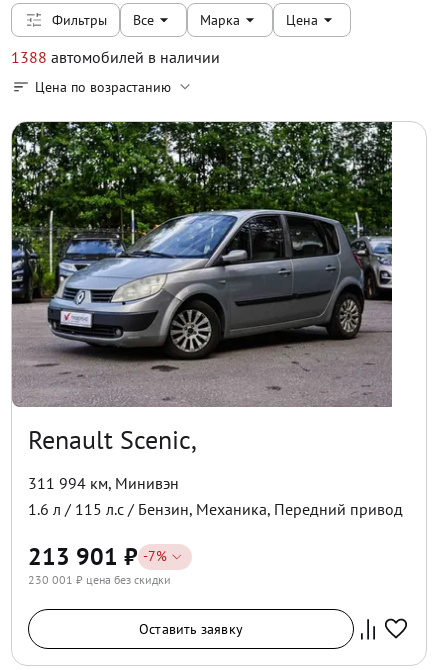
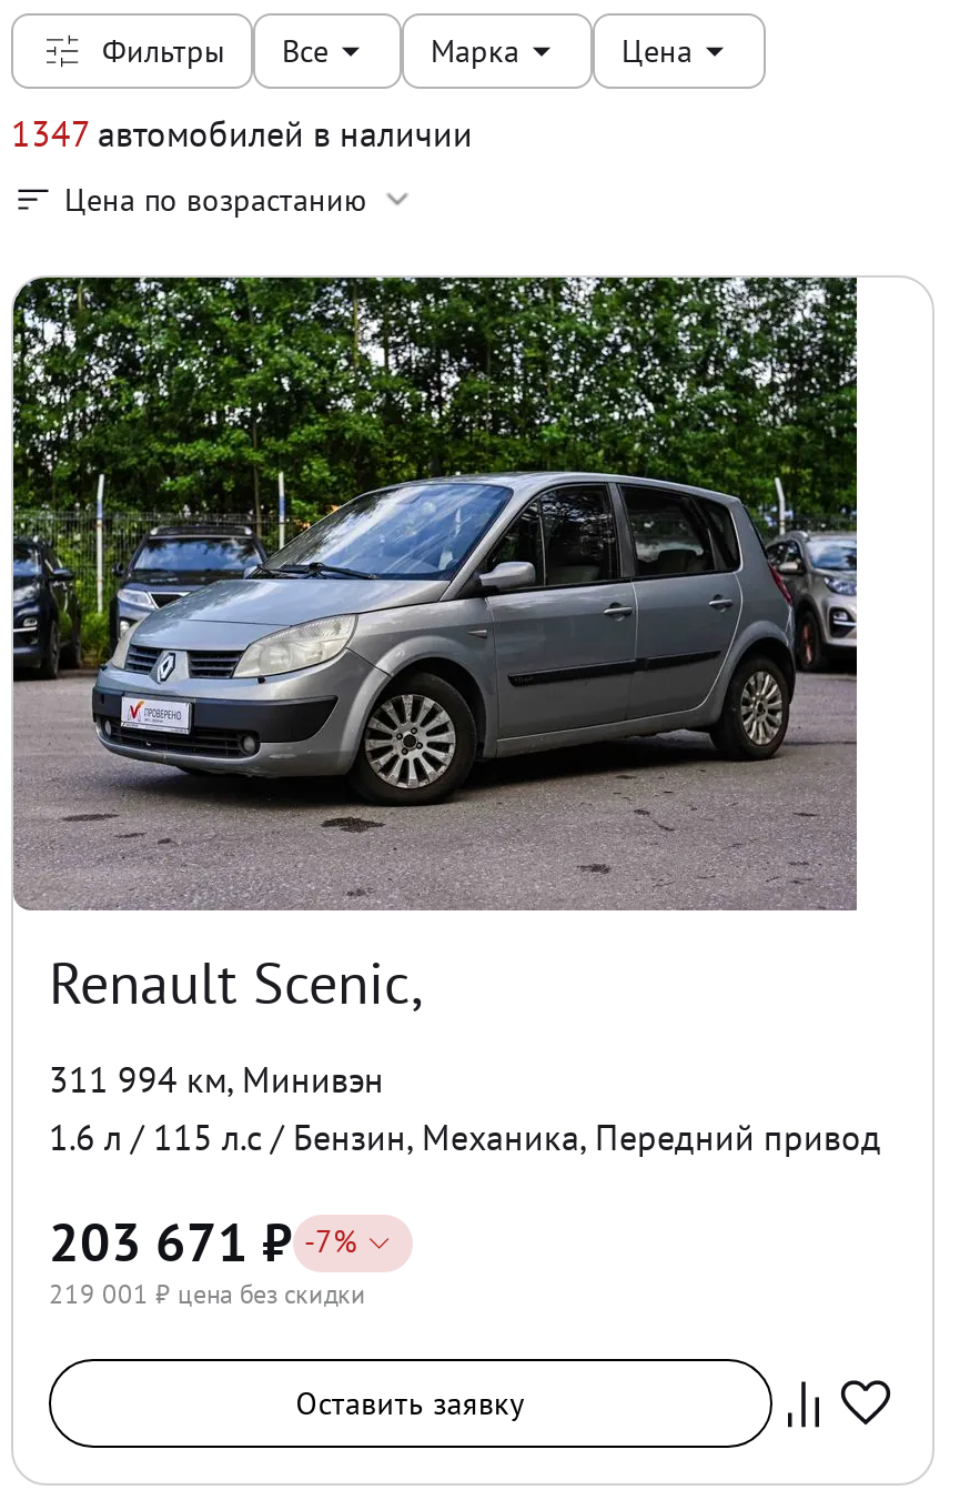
[11,47,220,67] 1388 автомобилей в наличии -> [11,111,473,155] 1347 автомобилей в наличии
[28,541,167,572] 213 901 ₽ - 7% -> [49,1208,357,1277] 203 671 ₽ - 7%
[28,572,171,587] 230 001 ₽ цена без скидки -> [49,1277,366,1310] 219 001 ₽ цена без скидки

